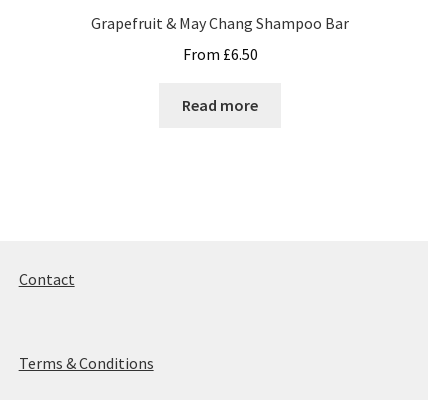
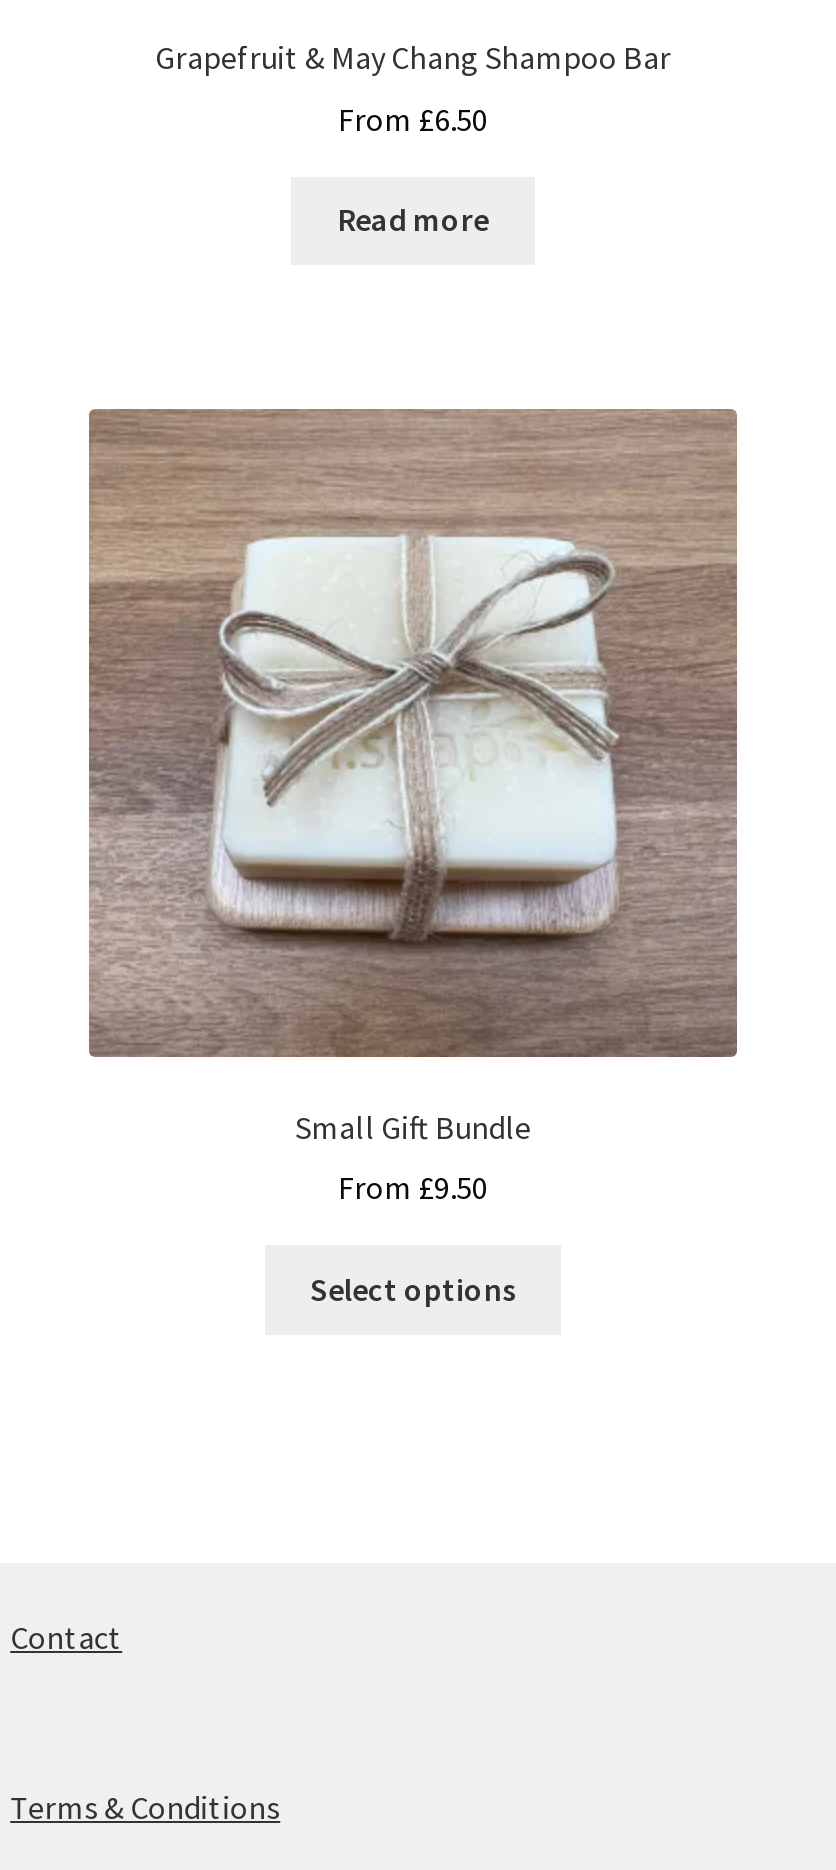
none -> [87,406,739,1309] [image] | Small Gift Bundle | From £9.50 | Select options

